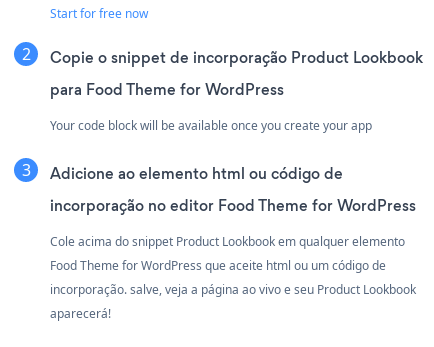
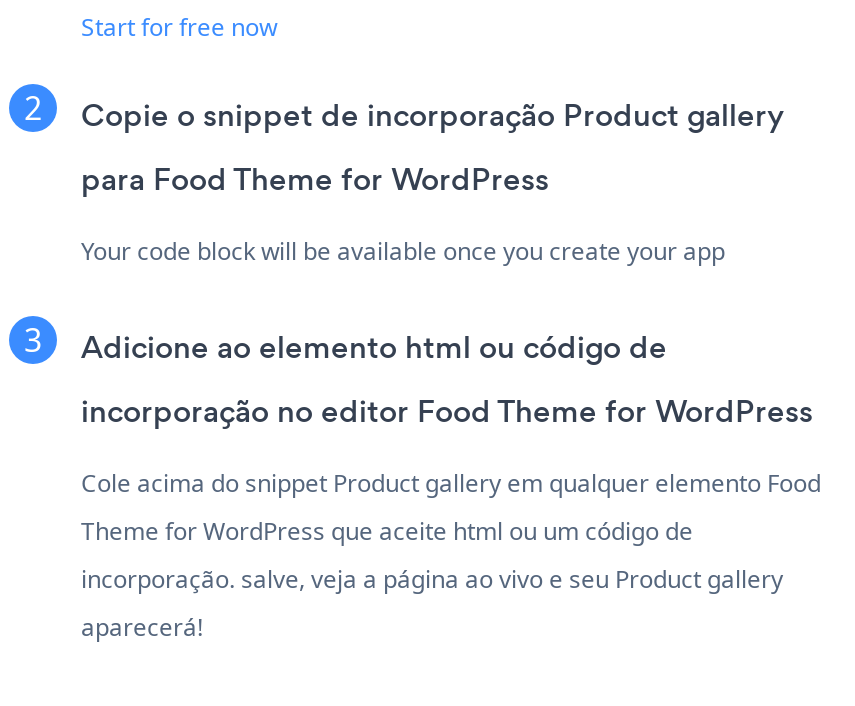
[50,47,423,68] Copie o snippet de incorporação Product Lookbook -> [81,93,785,135] Copie o snippet de incorporação Product gallery
[50,233,416,298] Cole acima do snippet Product Lookbook em qualquer elemento | Food Theme for WordPress que aceite html ou um código de | incorporação. salve, veja a página ao vivo e seu Product Lookbook -> [81,465,821,595] Cole acima do snippet Product gallery em qualquer elemento Food | Theme for WordPress que aceite html ou um código de | incorporação. salve, veja a página ao vivo e seu Product gallery

